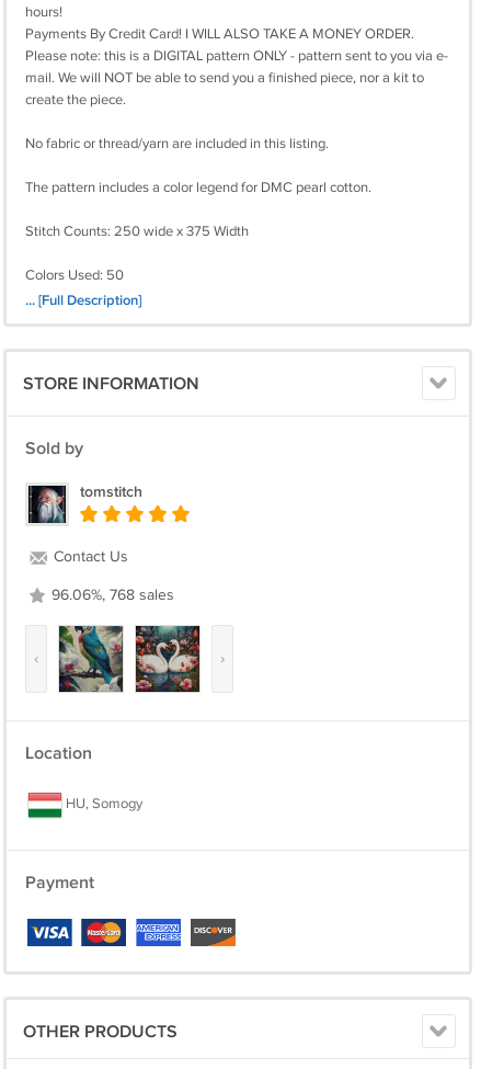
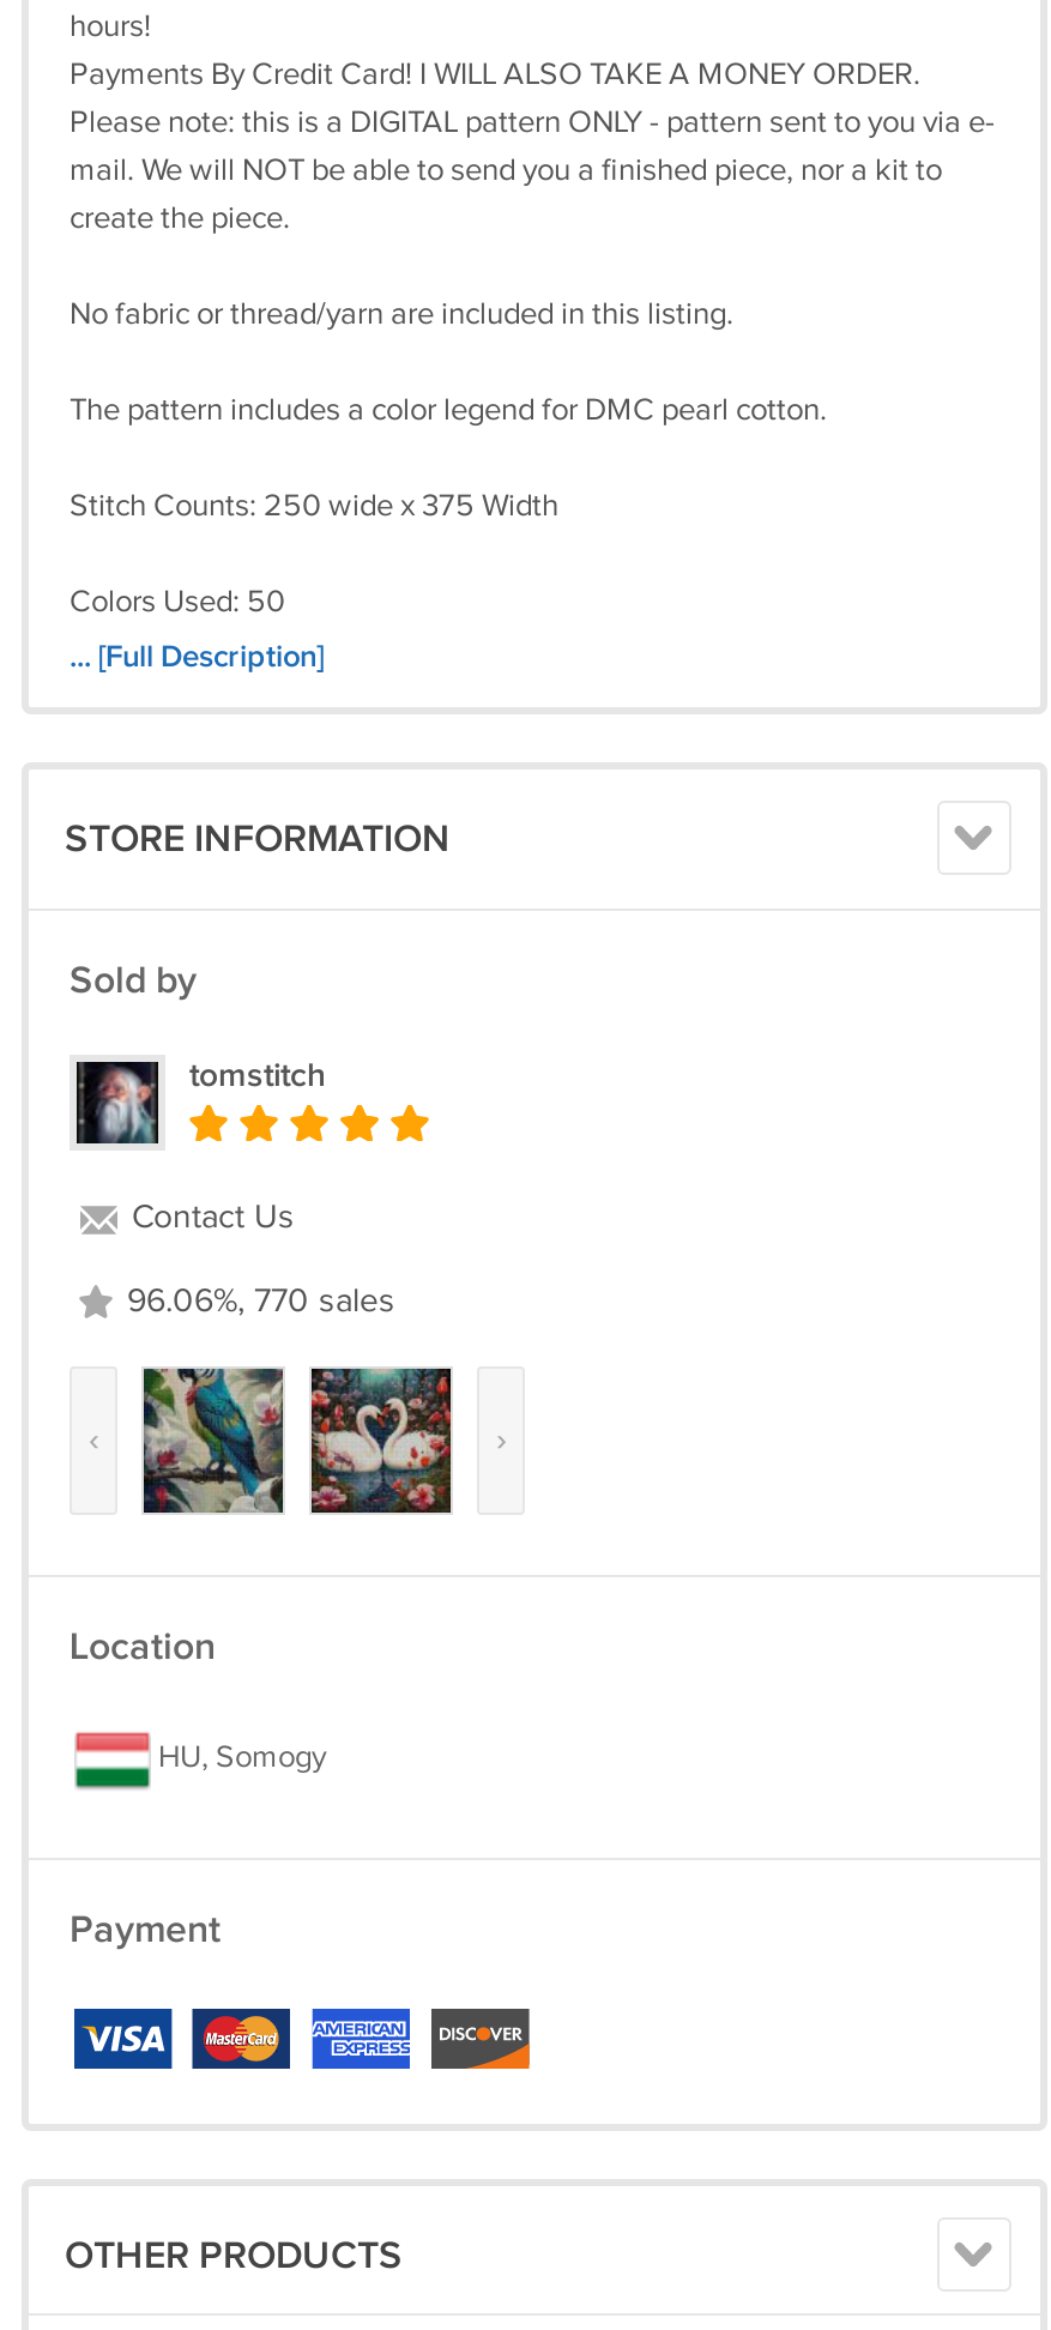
[47,587,174,604] 96.06%, 768 sales -> [117,1282,395,1321] 96.06%, 770 sales

